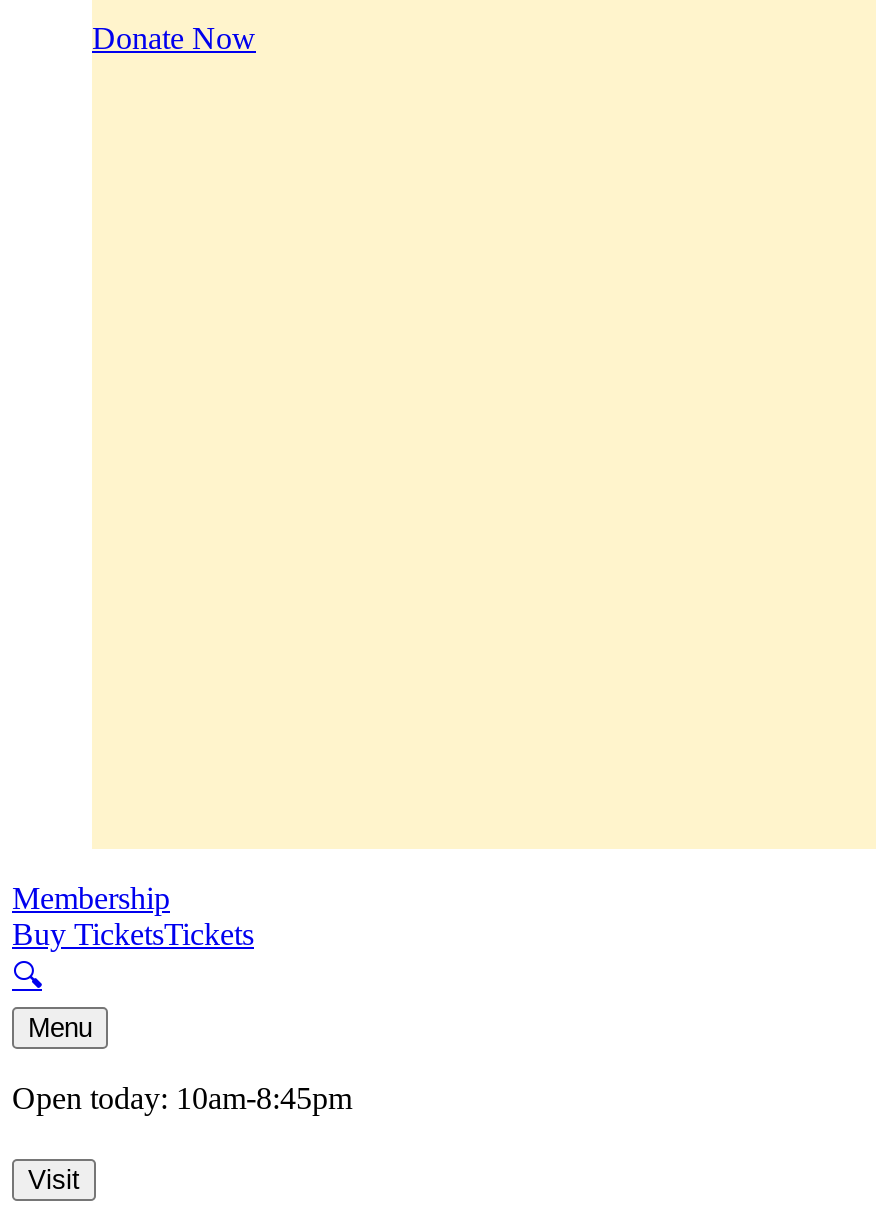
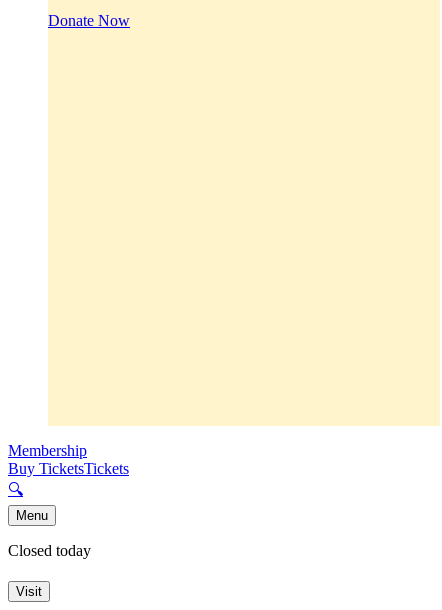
[12,1082,352,1116] Open today: 10am-8:45pm -> [8,542,91,559] Closed today

